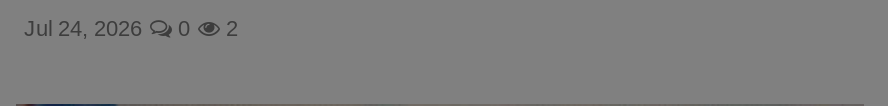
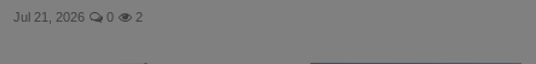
[24,16,238,40] Jul 24, 2026 0 2 -> [13,10,143,24] Jul 21, 2026 0 2

